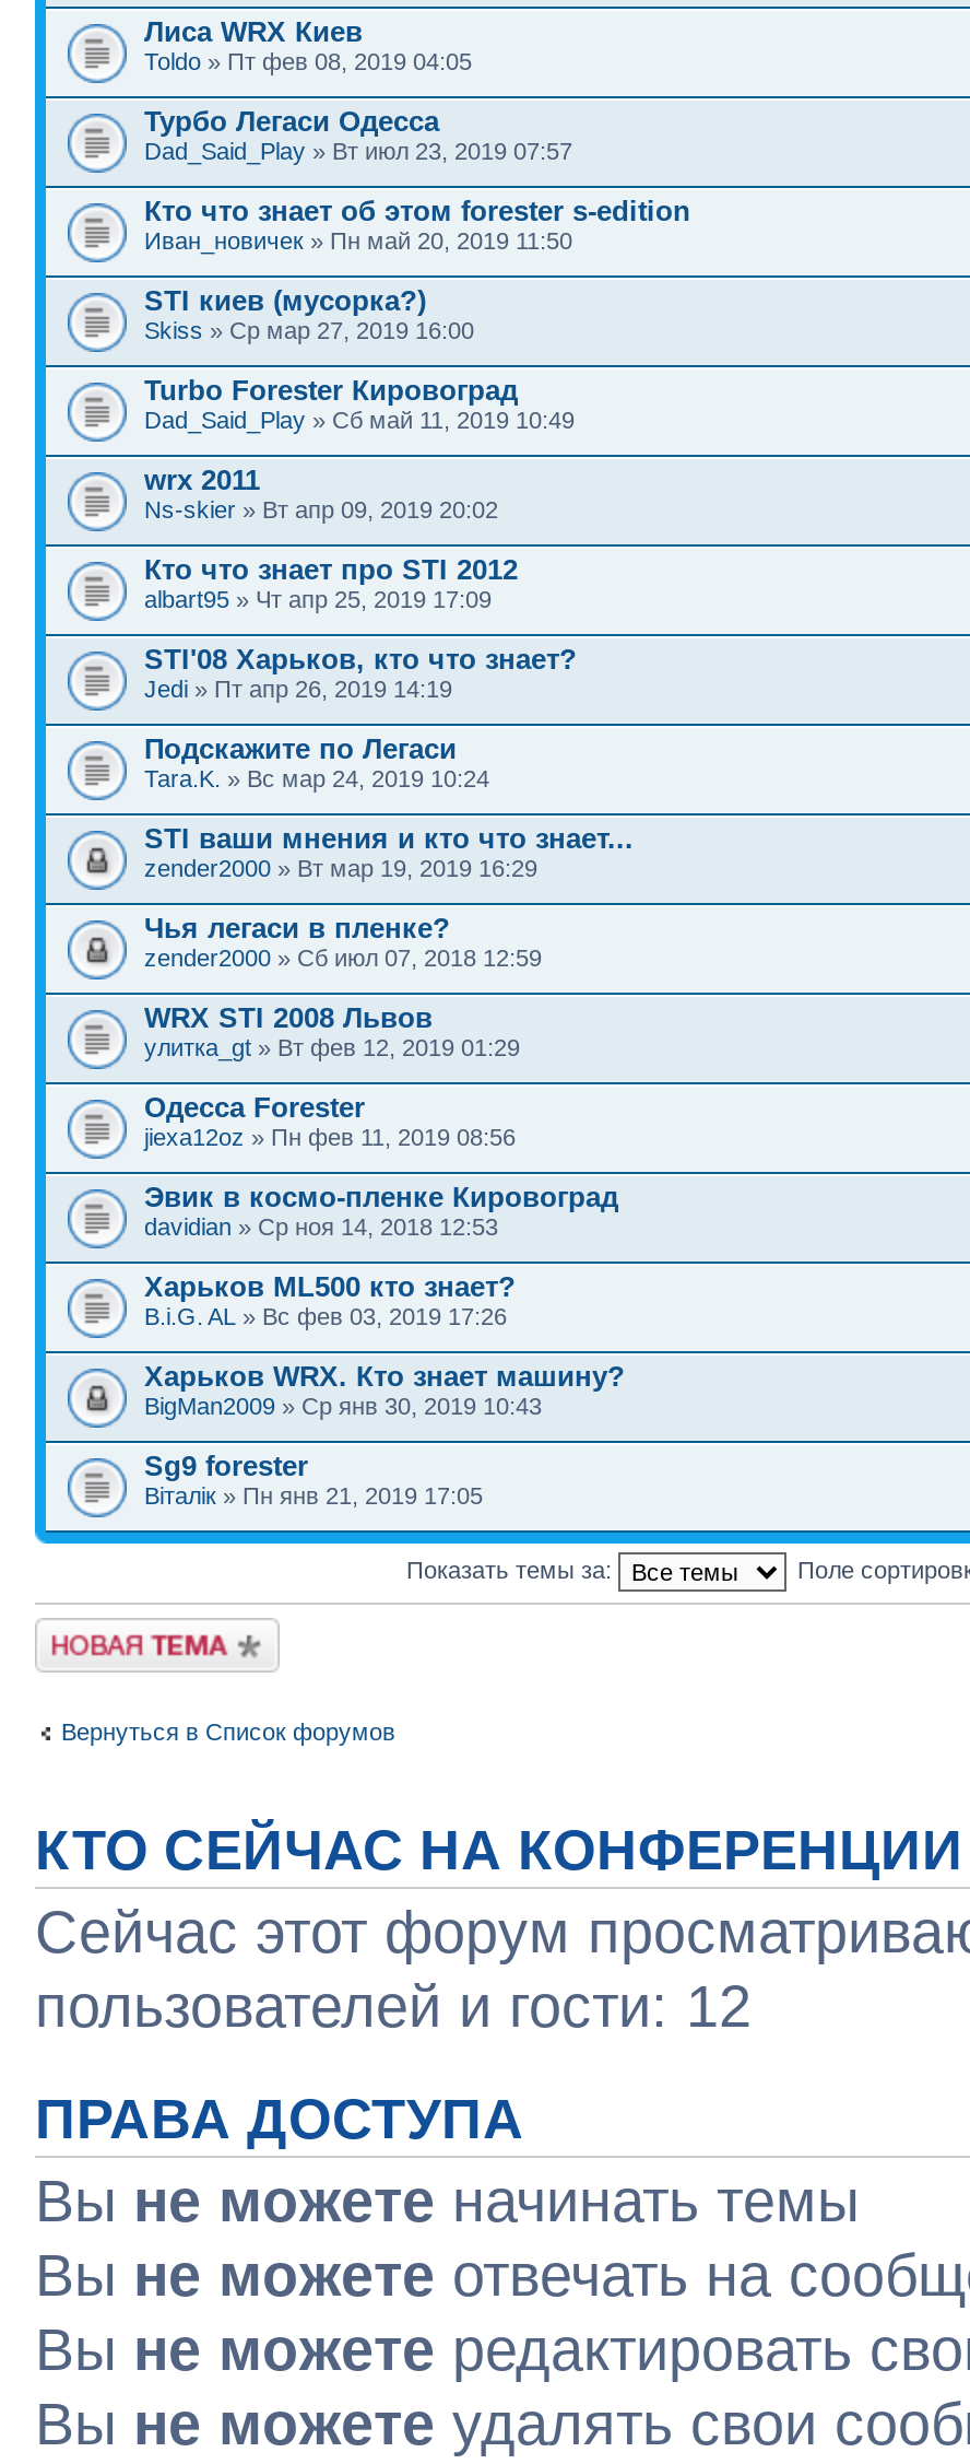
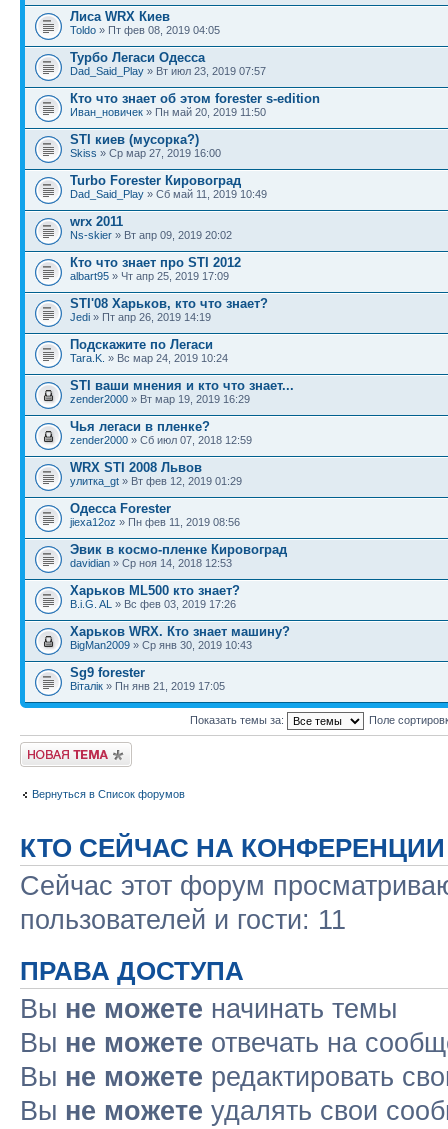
[35,1974,752,2040] пользователей и гости: 12 -> [20,905,346,935] пользователей и гости: 11

